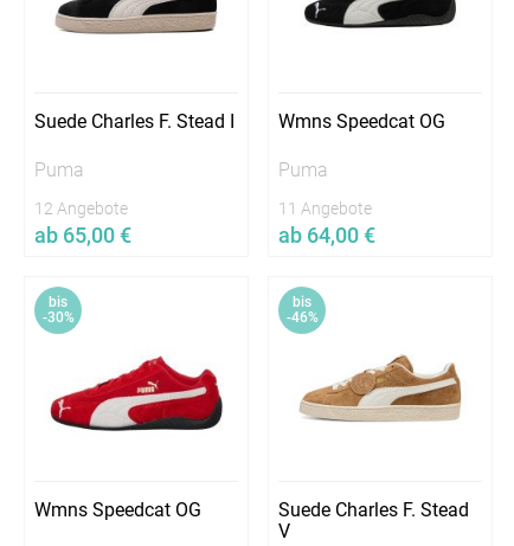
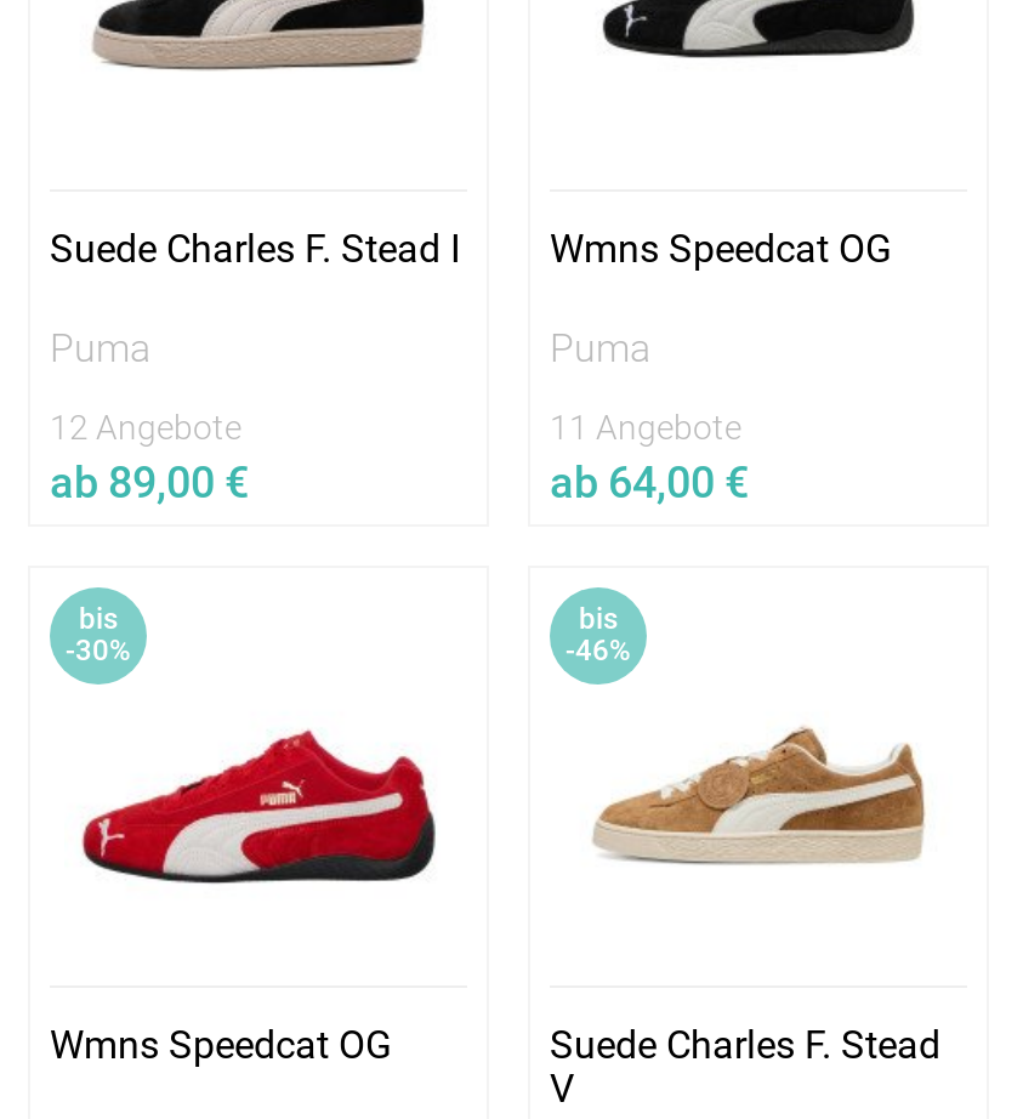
[34,223,131,248] ab 65,00 € -> [50,457,249,508] ab 89,00 €

